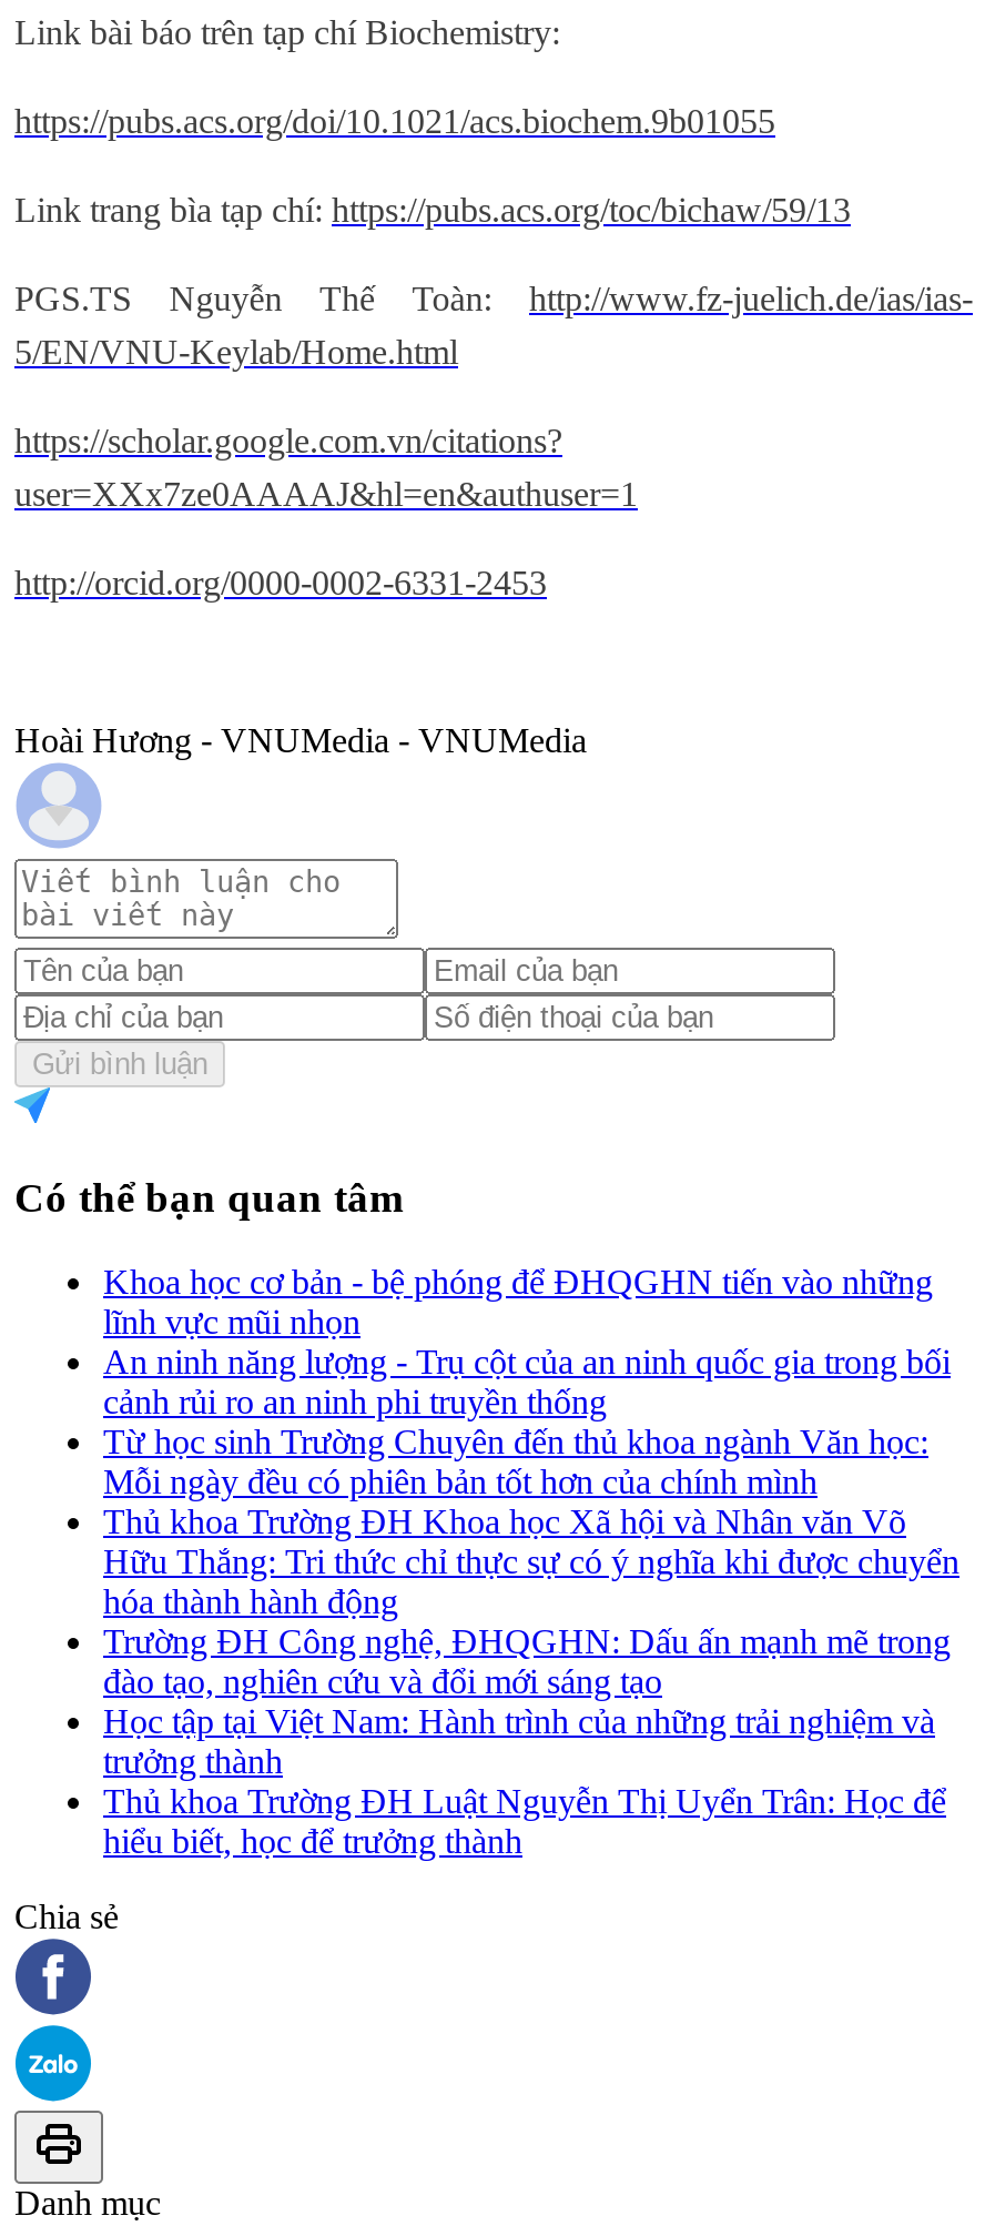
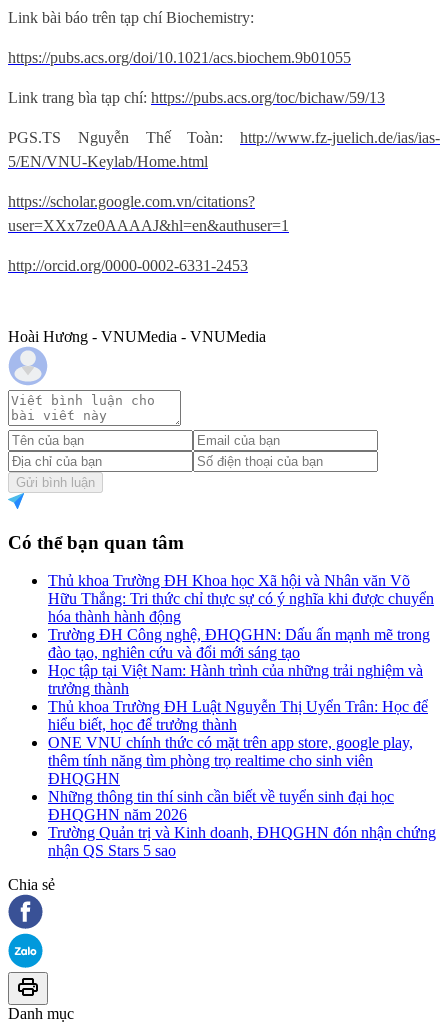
[103,1263,951,1501] Khoa học cơ bản - bệ phóng để ĐHQGHN tiến vào những | lĩnh vực mũi nhọn | An ninh năng lượng - Trụ cột của an ninh quốc gia trong bối | cảnh rủi ro an ninh phi truyền thống | Từ học sinh Trường Chuyên đến thủ khoa ngành Văn học: | Mỗi ngày đều có phiên bản tốt hơn của chính mình -> none
moved [103,1503,959,1860] -> [48,572,434,733]: Thủ khoa Trường ĐH Khoa học Xã hội và Nhân văn Võ | Hữu Thắng: Tri thức chỉ thực sự có ý nghĩa khi được chuyển | hóa thành hành động | ... | Thủ khoa Trường ĐH Luật Nguyễn Thị Uyển Trân: Học để | hiểu biết, học để trưởng thành
none -> [48,734,436,859] ONE VNU chính thức có mặt trên app store, google play, | thêm tính năng tìm phòng trọ realtime cho sinh viên | ĐHQGHN | Những thông tin thí sinh cần biết về tuyển sinh đại học | ĐHQGHN năm 2026 | Trường Quản trị và Kinh doanh, ĐHQGHN đón nhận chứng | nhận QS Stars 5 sao

